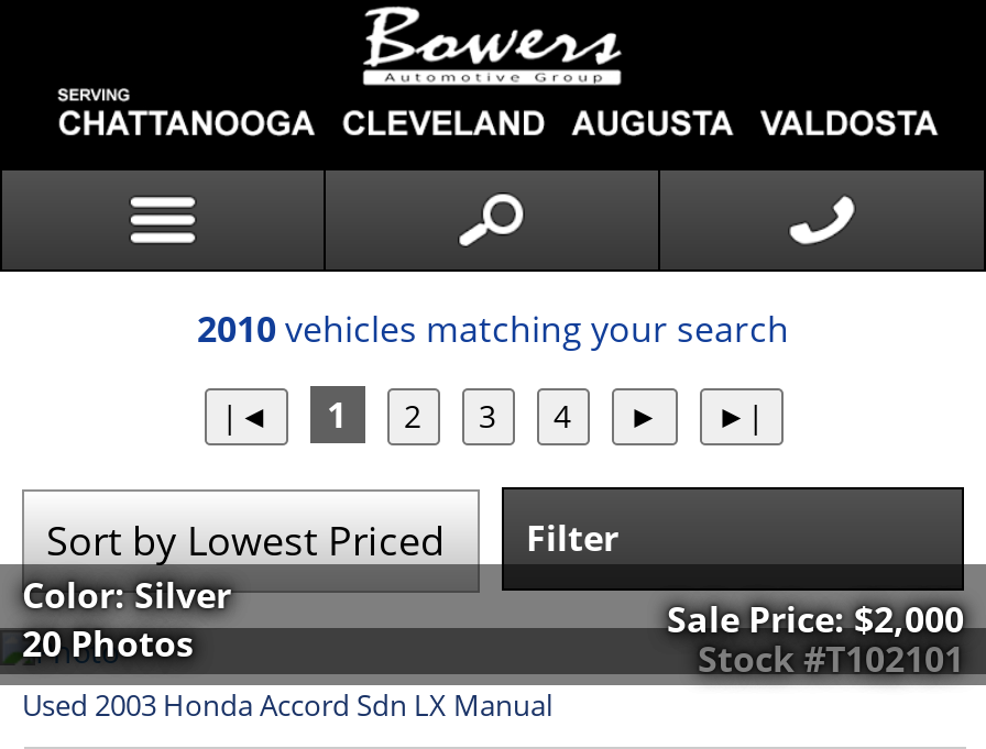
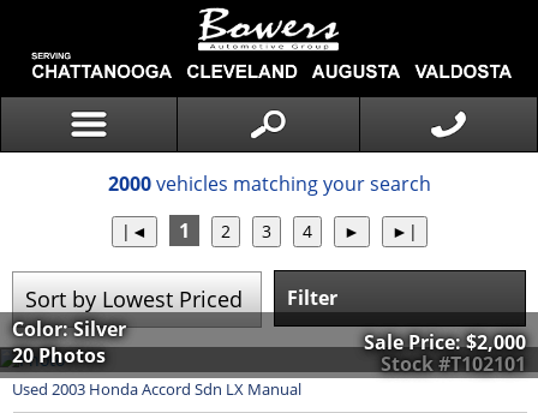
[197,305,789,353] 2010 vehicles matching your search -> [107,170,431,197] 2000 vehicles matching your search

